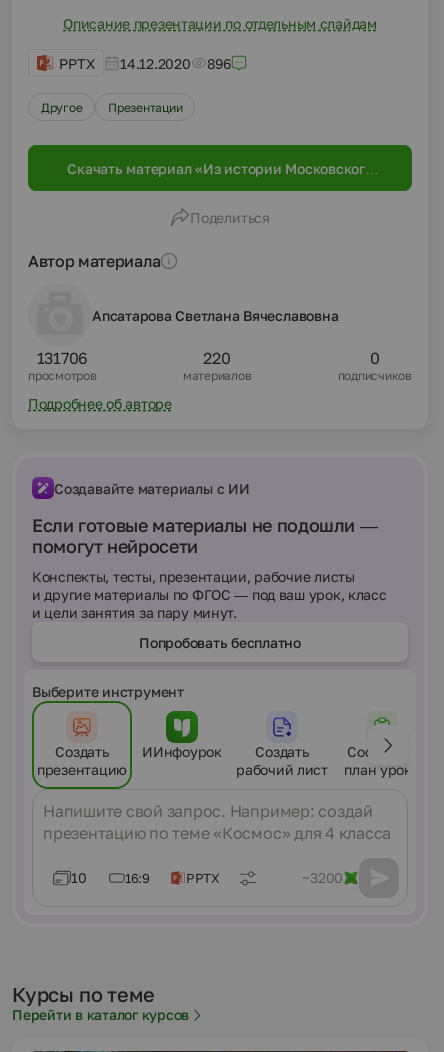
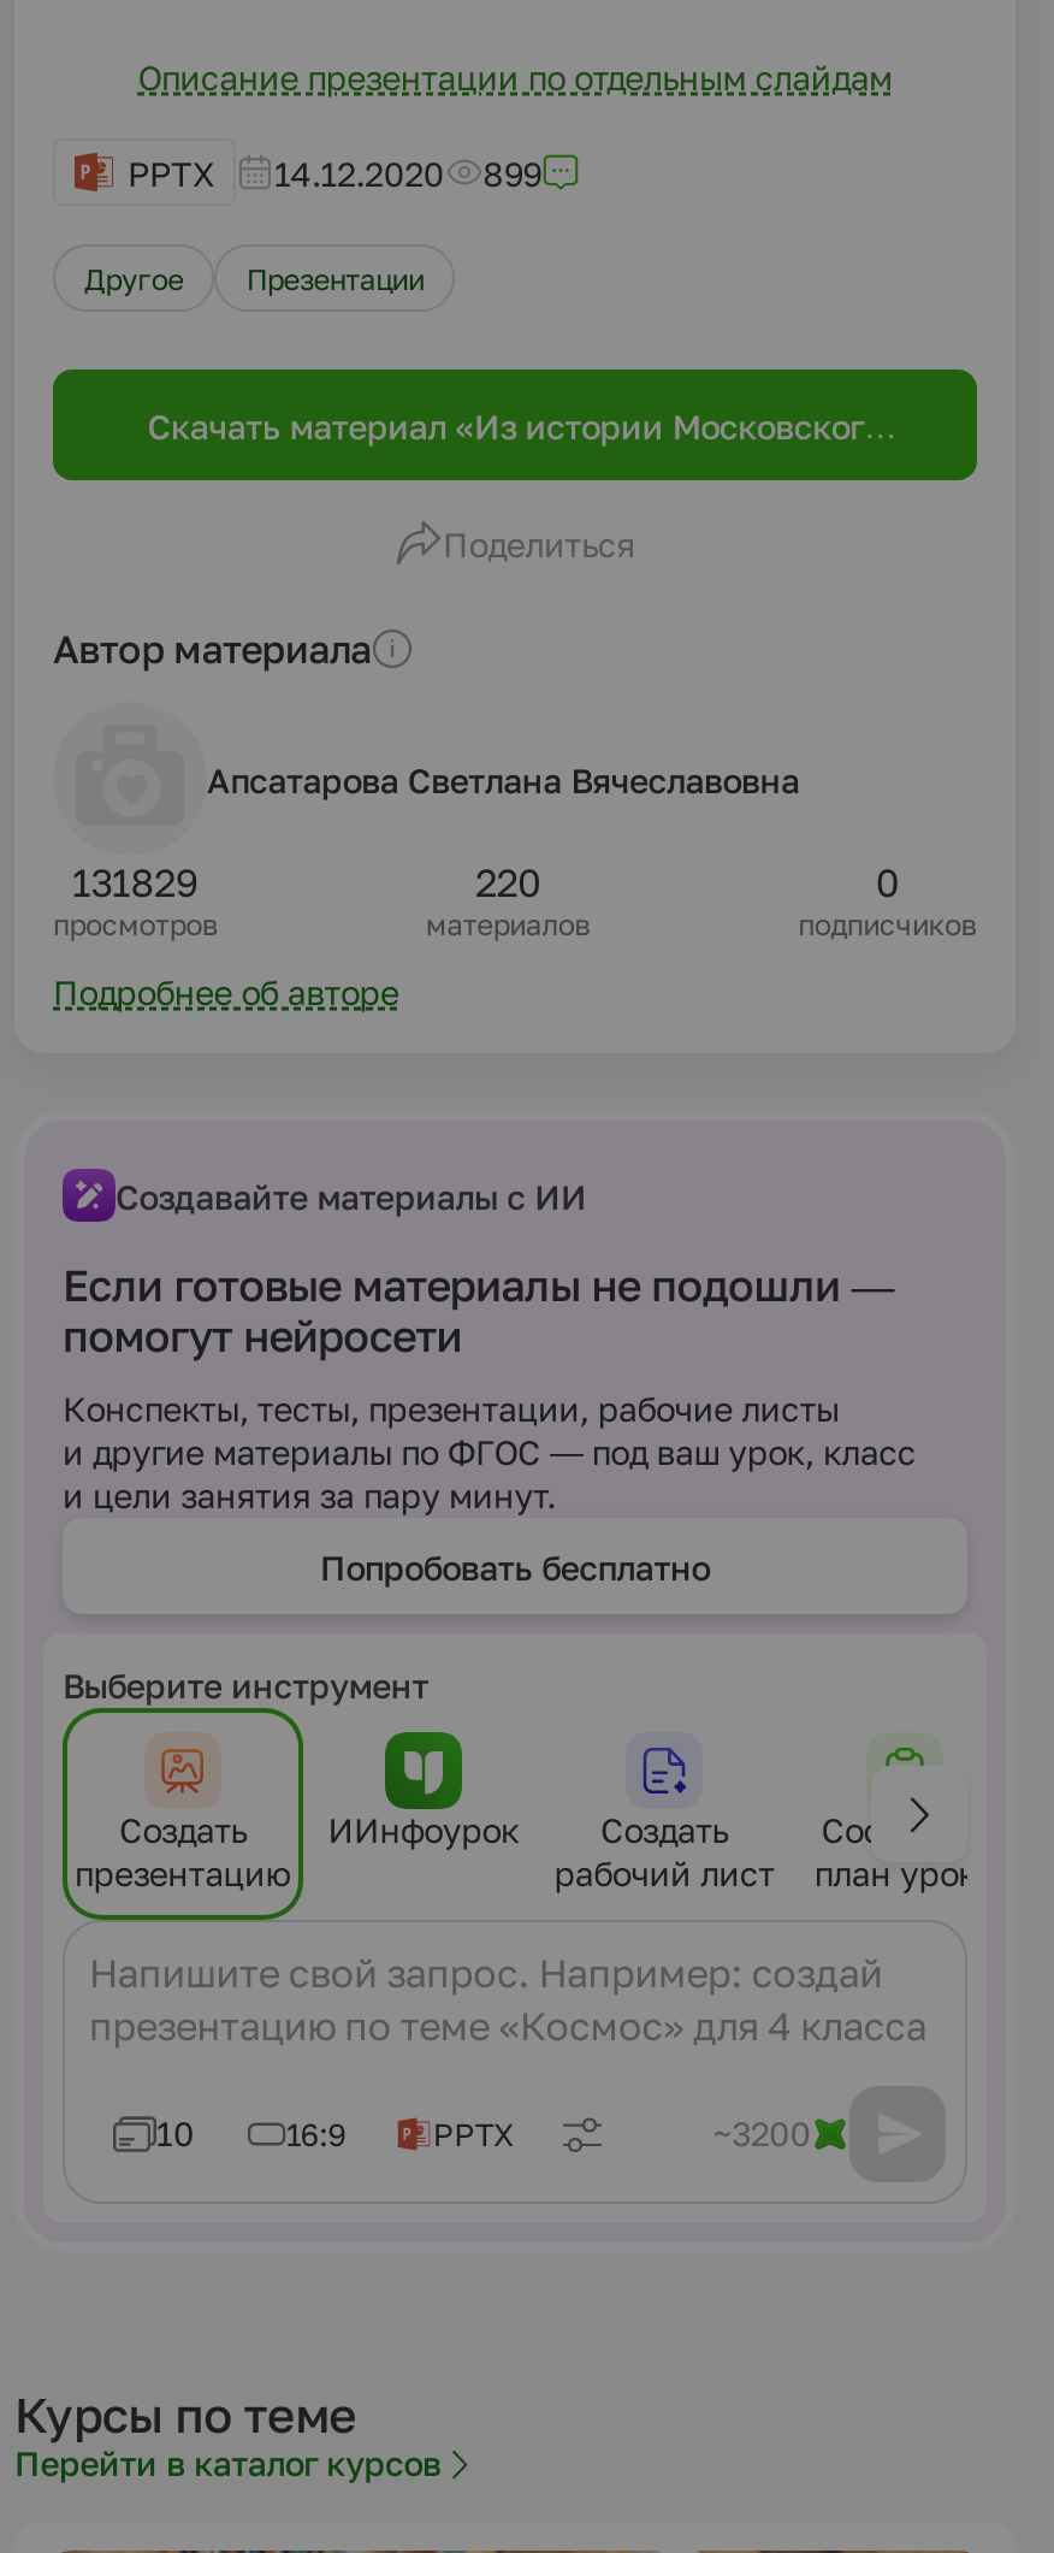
[59,54,231,71] PPTX 14.12.2020 896 -> [128,152,541,193] PPTX 14.12.2020 899
[36,348,88,368] 131706 -> [72,858,199,906] 131829

